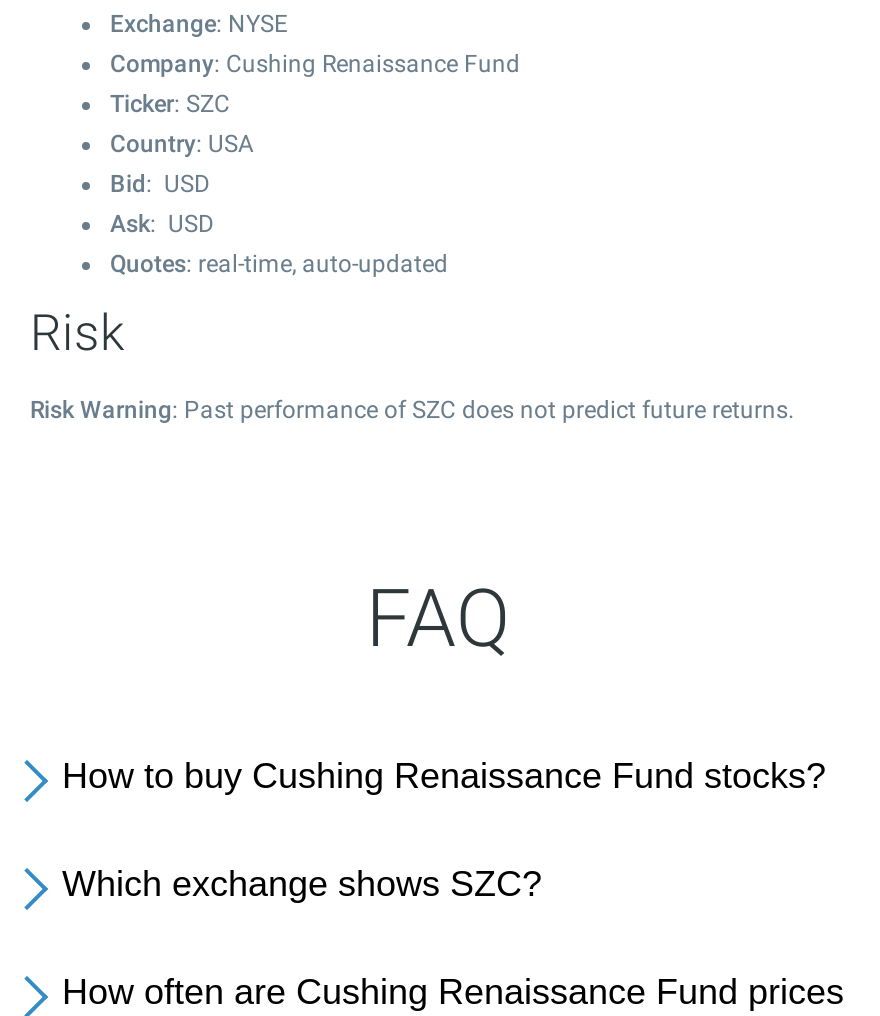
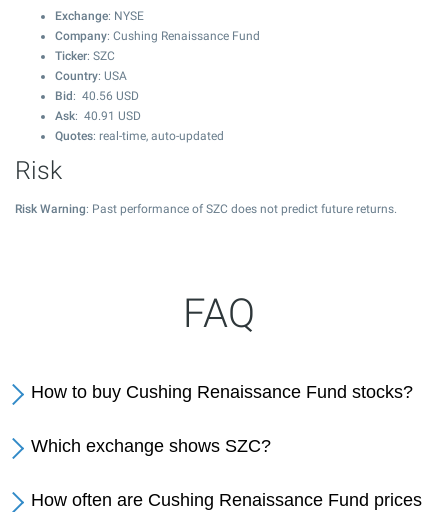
[110,170,214,238] Bid: USD | Ask: USD -> [55,89,141,123] Bid: 40.56 USD | Ask: 40.91 USD

